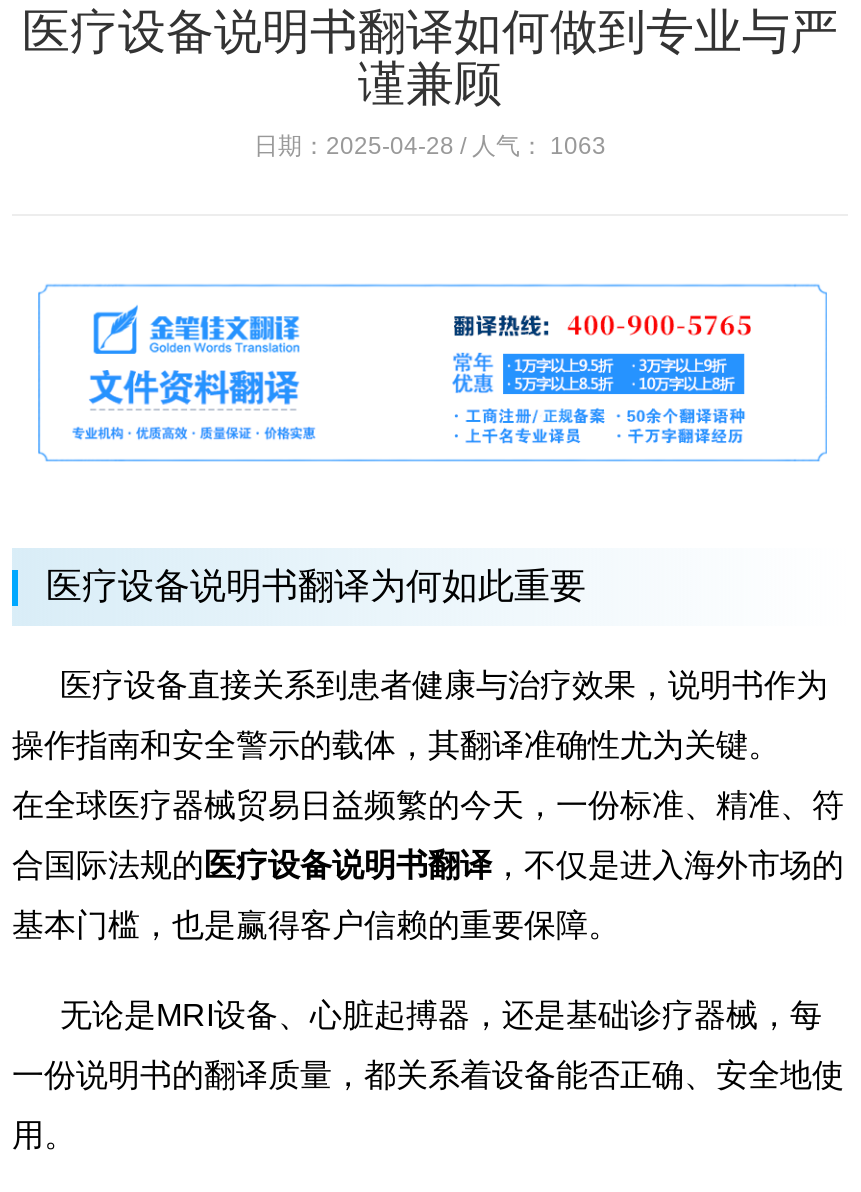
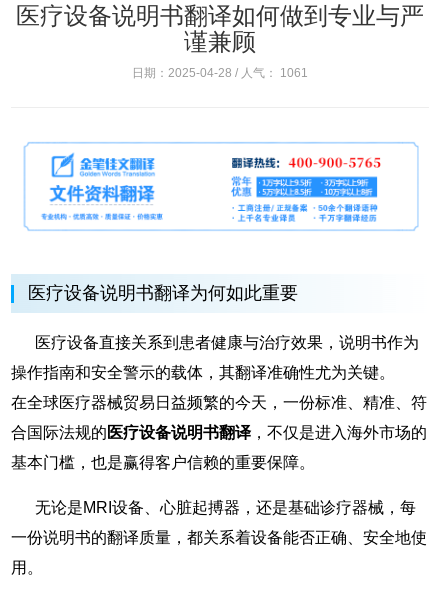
[254,131,606,159] 日期：2025-04-28 / 人气：1063 -> [132,66,308,80] 日期：2025-04-28 / 人气：1061

